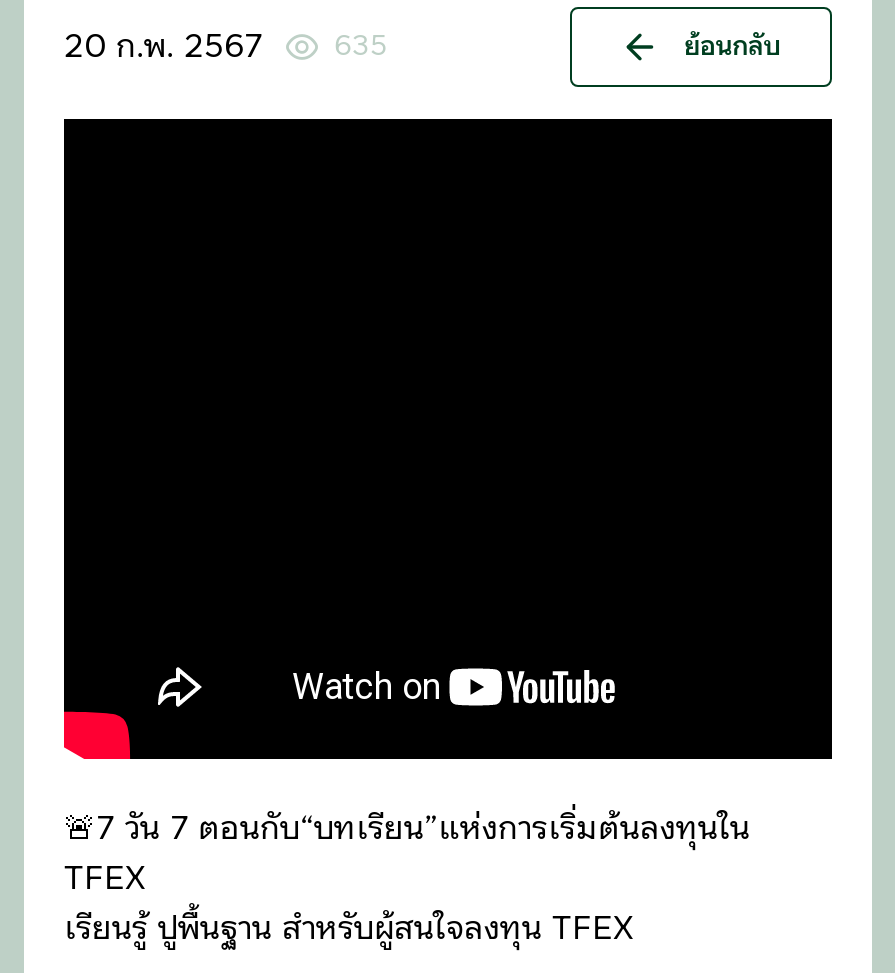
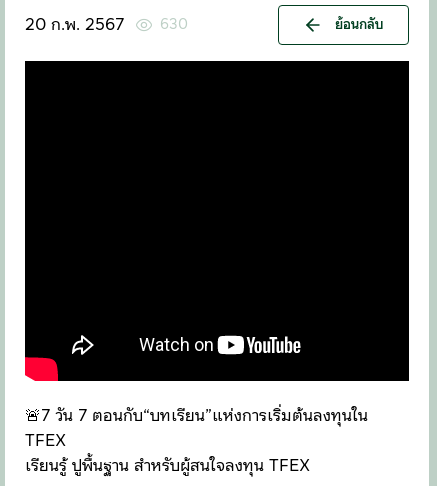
[64,24,388,68] 20 ก.พ. 2567 635 -> [25,13,188,35] 20 ก.พ. 2567 630

